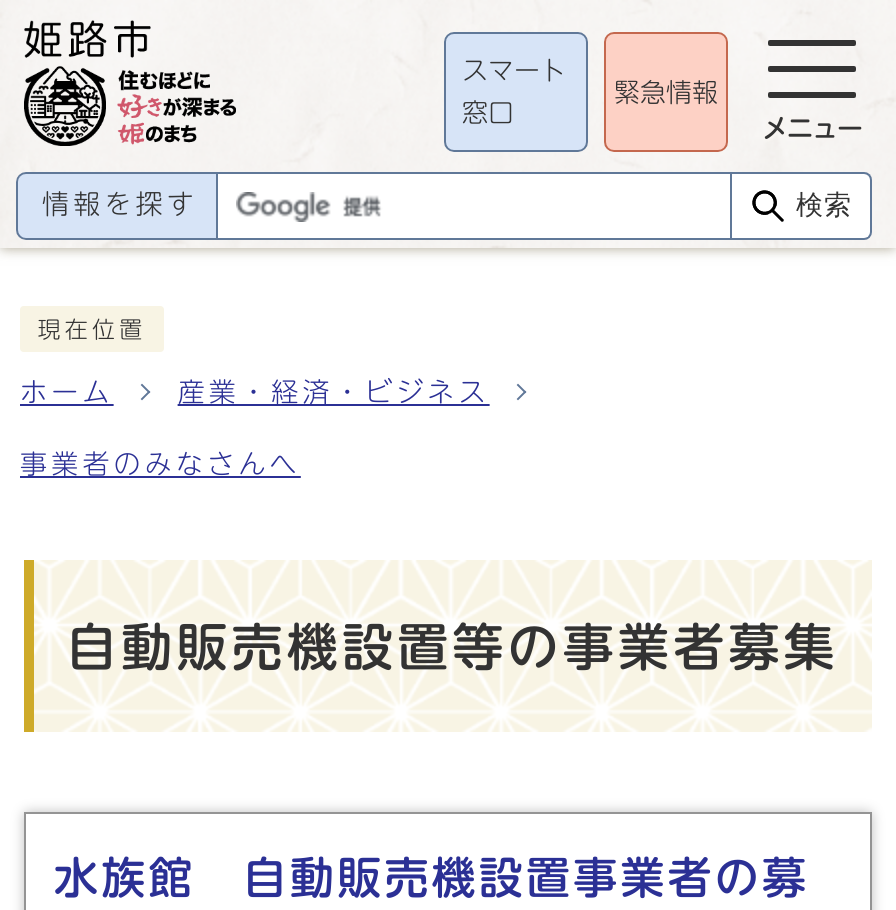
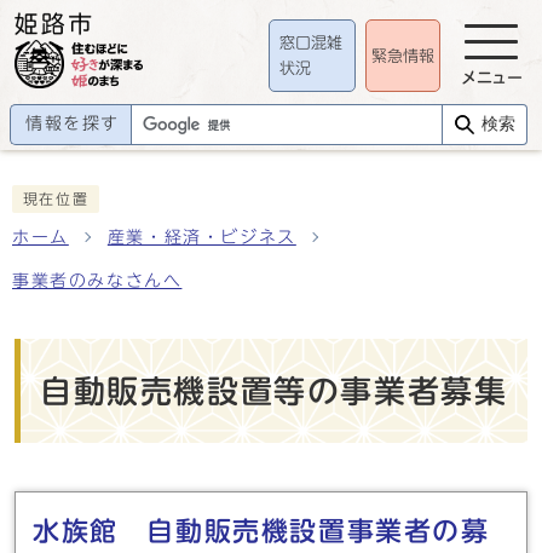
[462,57,566,83] スマート -> [279,35,342,50] 窓口混雑
[462,101,514,127] 窓口 -> [279,61,311,77] 状況

